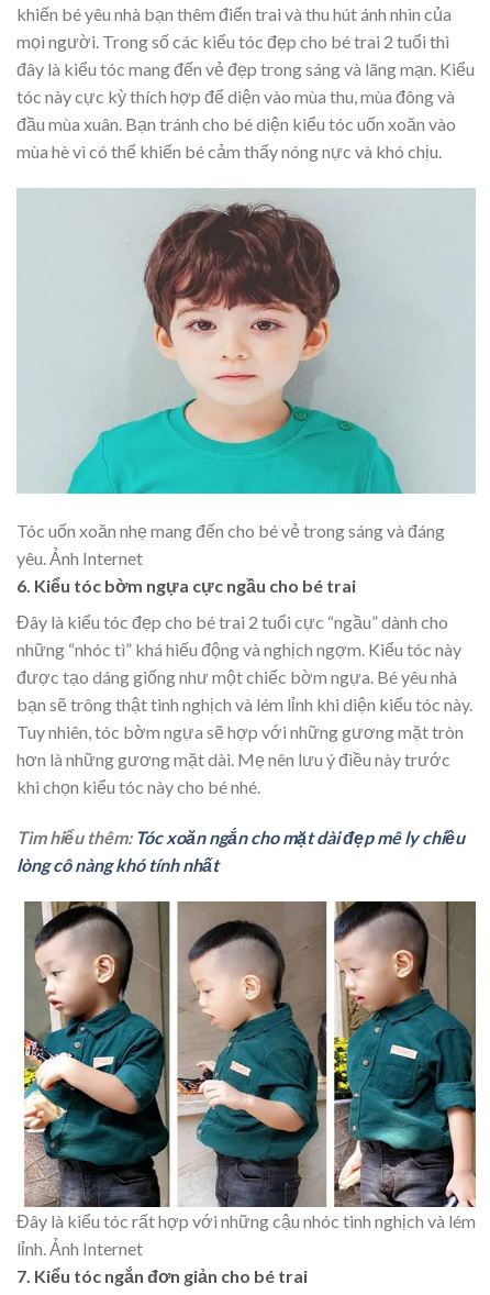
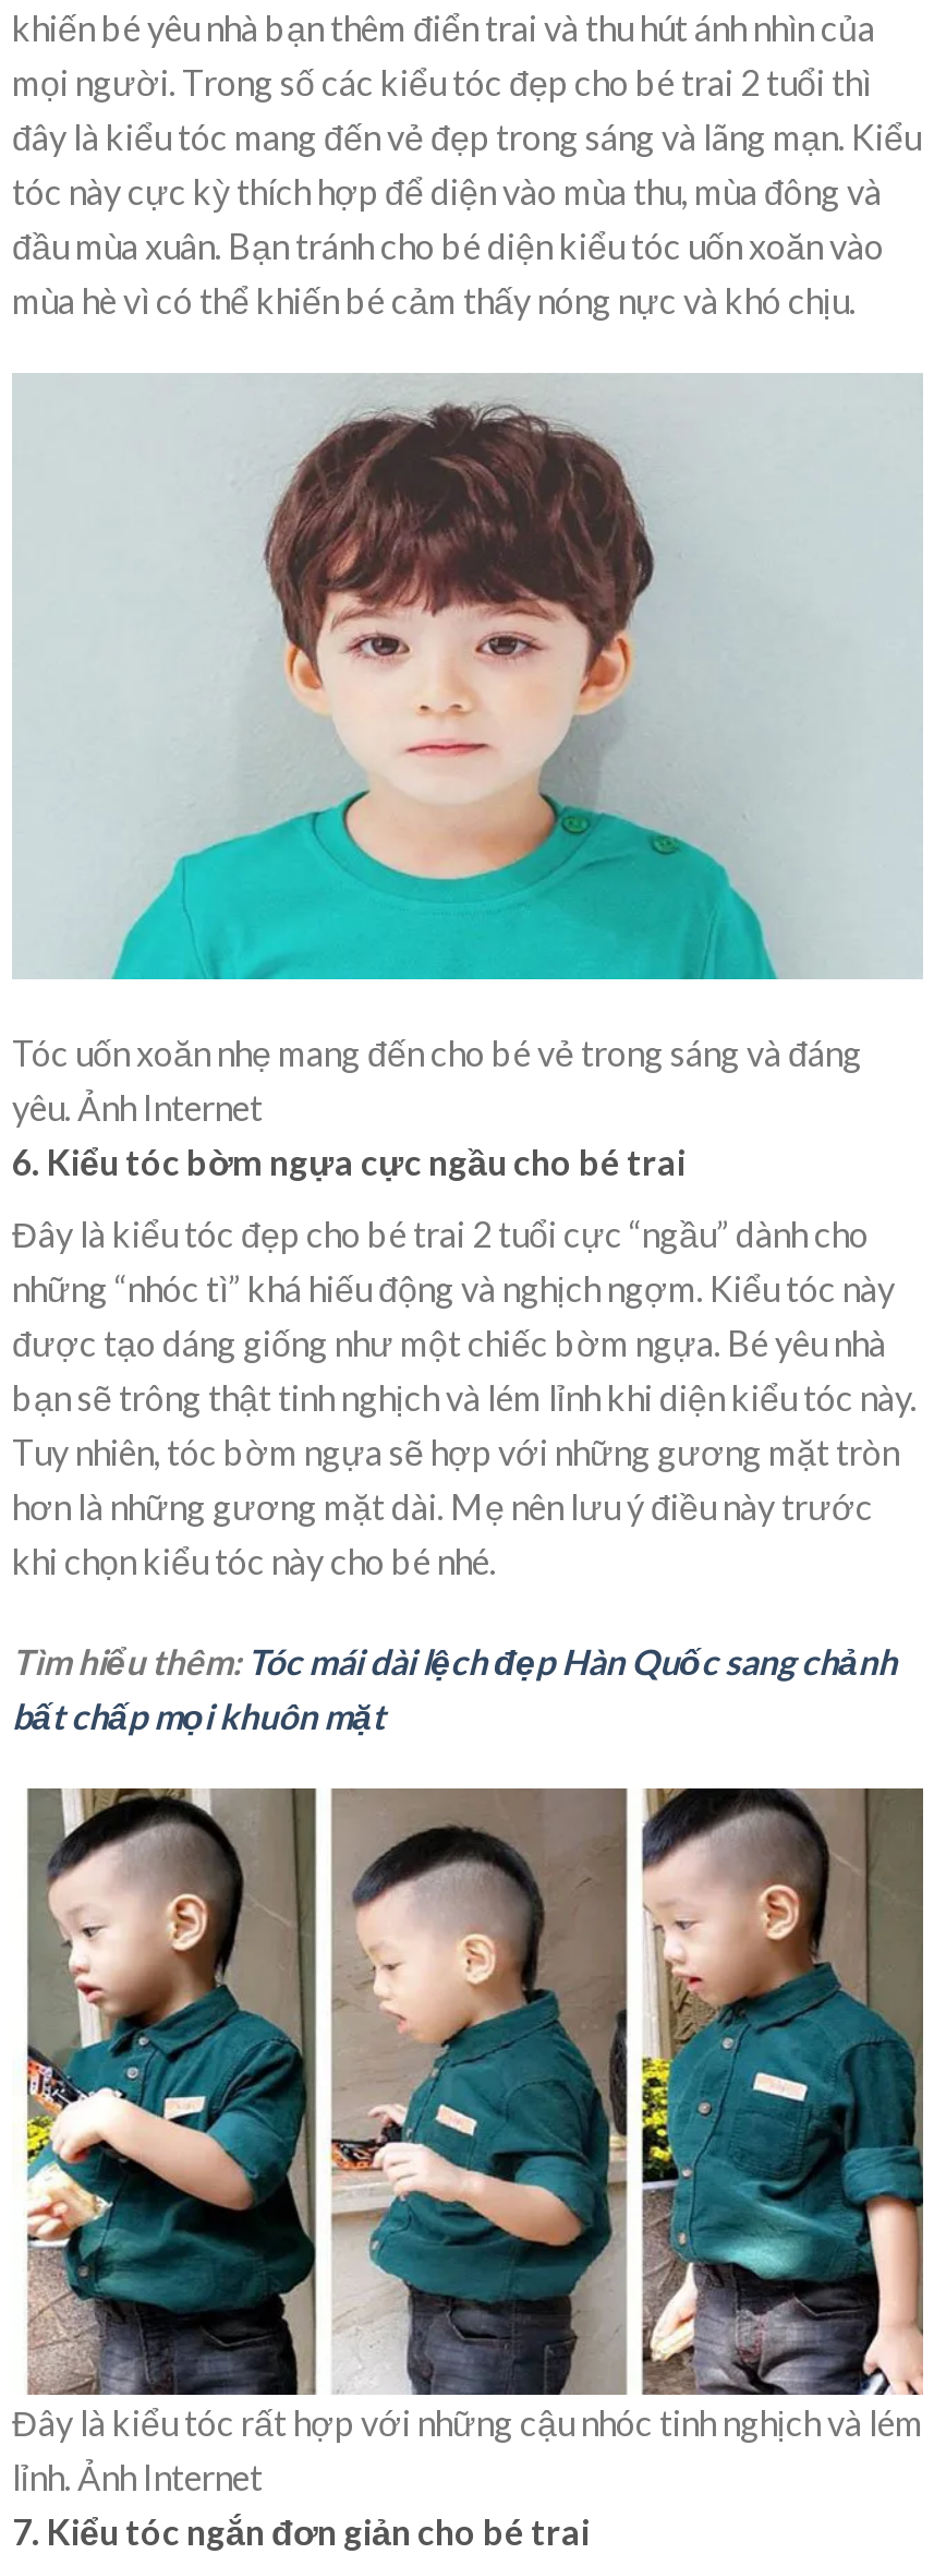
[16,827,465,875] Tìm hiểu thêm: Tóc xoăn ngắn cho mặt dài đẹp mê ly chiều | lòng cô nàng khó tính nhất -> [12,1640,897,1736] Tìm hiểu thêm: Tóc mái dài lệch đẹp Hàn Quốc sang chảnh | bất chấp mọi khuôn mặt

